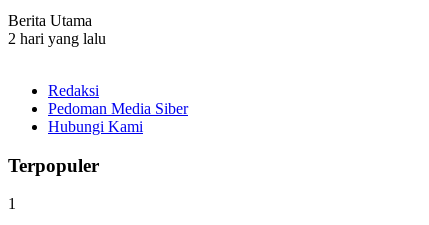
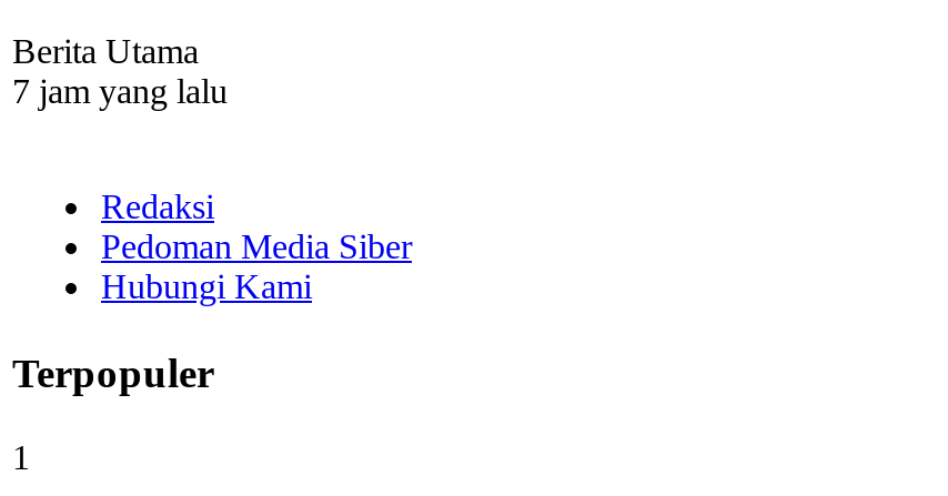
[8,30,106,47] 2 hari yang lalu -> [12,72,228,110] 7 jam yang lalu

